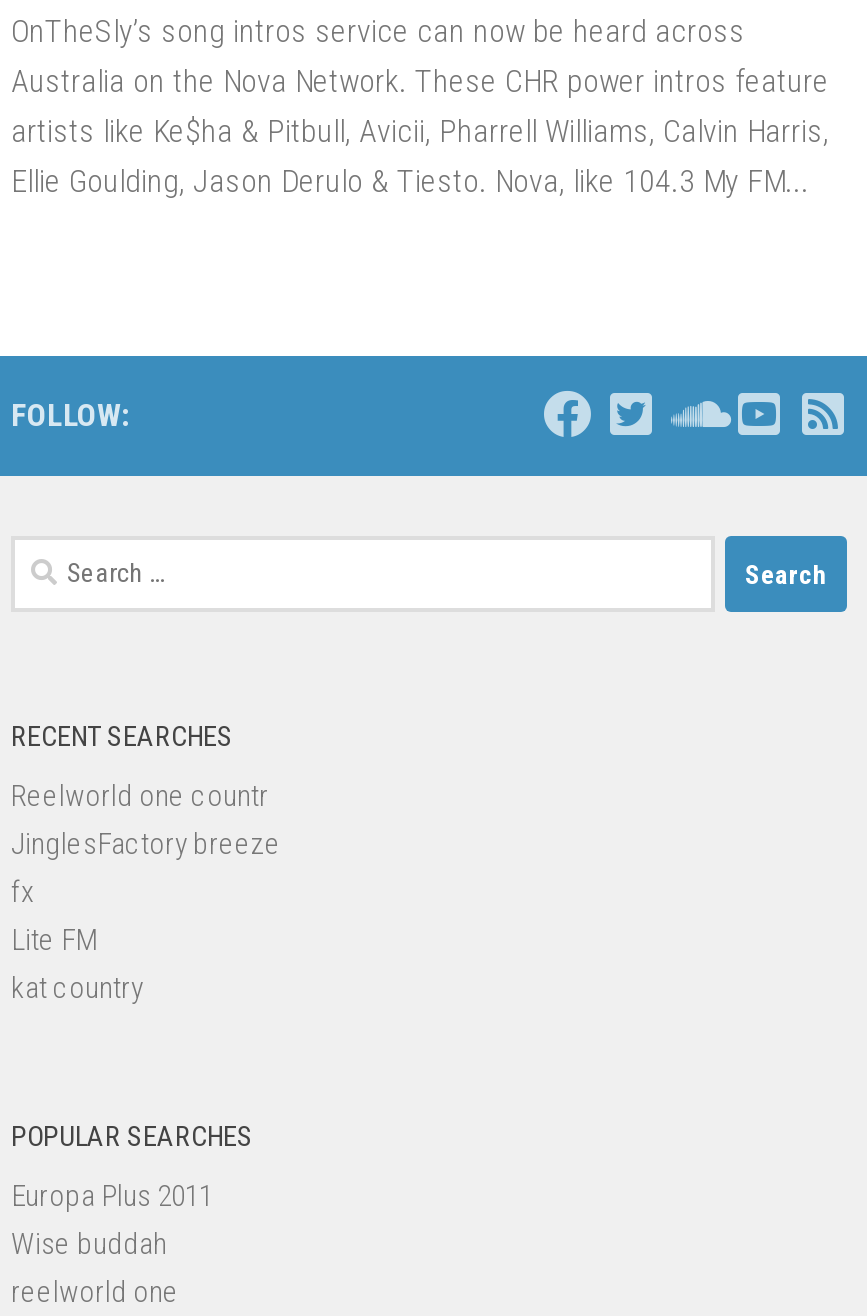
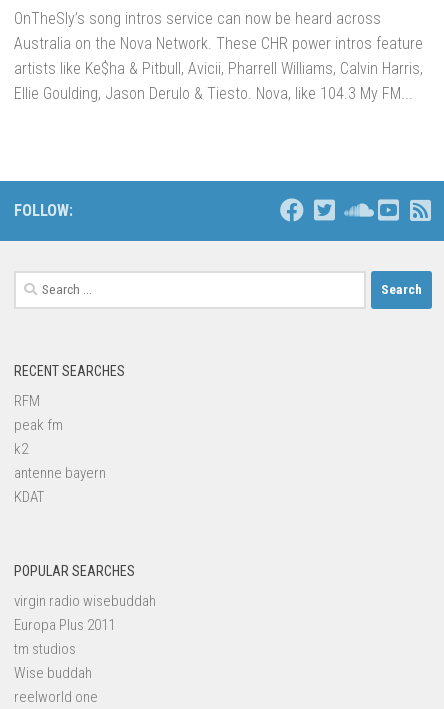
[11,778,281,1006] Reelworld one countr | JinglesFactory breeze | fx | Lite FM | kat country -> [14,392,106,506] RFM | peak fm | k2 | antenne bayern | KDAT
none -> [14,592,156,610] virgin radio wisebuddah
none -> [14,640,76,658] tm studios

